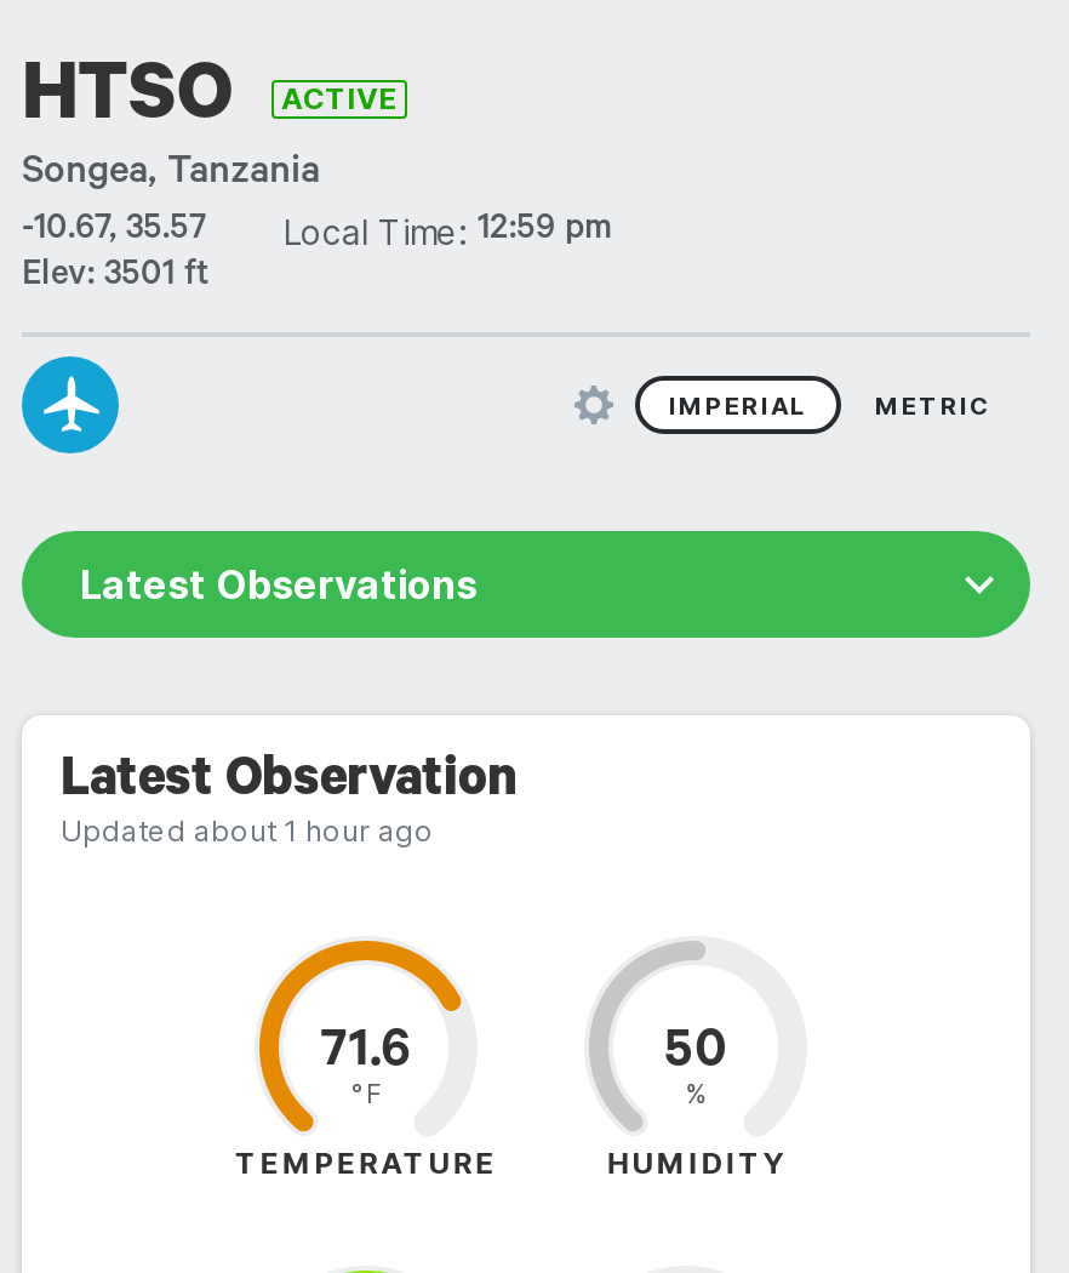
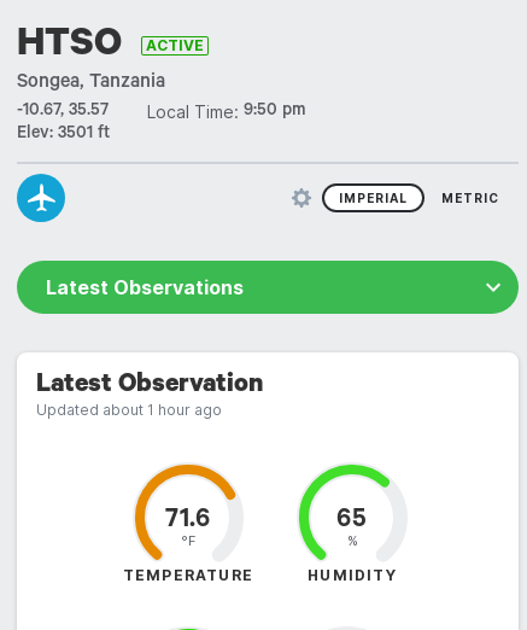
[22,211,613,252] -10.67, 35.57 Local Time: 12:59 pm -> [17,101,306,122] -10.67, 35.57 Local Time: 9:50 pm
[664,1026,728,1084] 50 -> [337,507,367,536] 65

